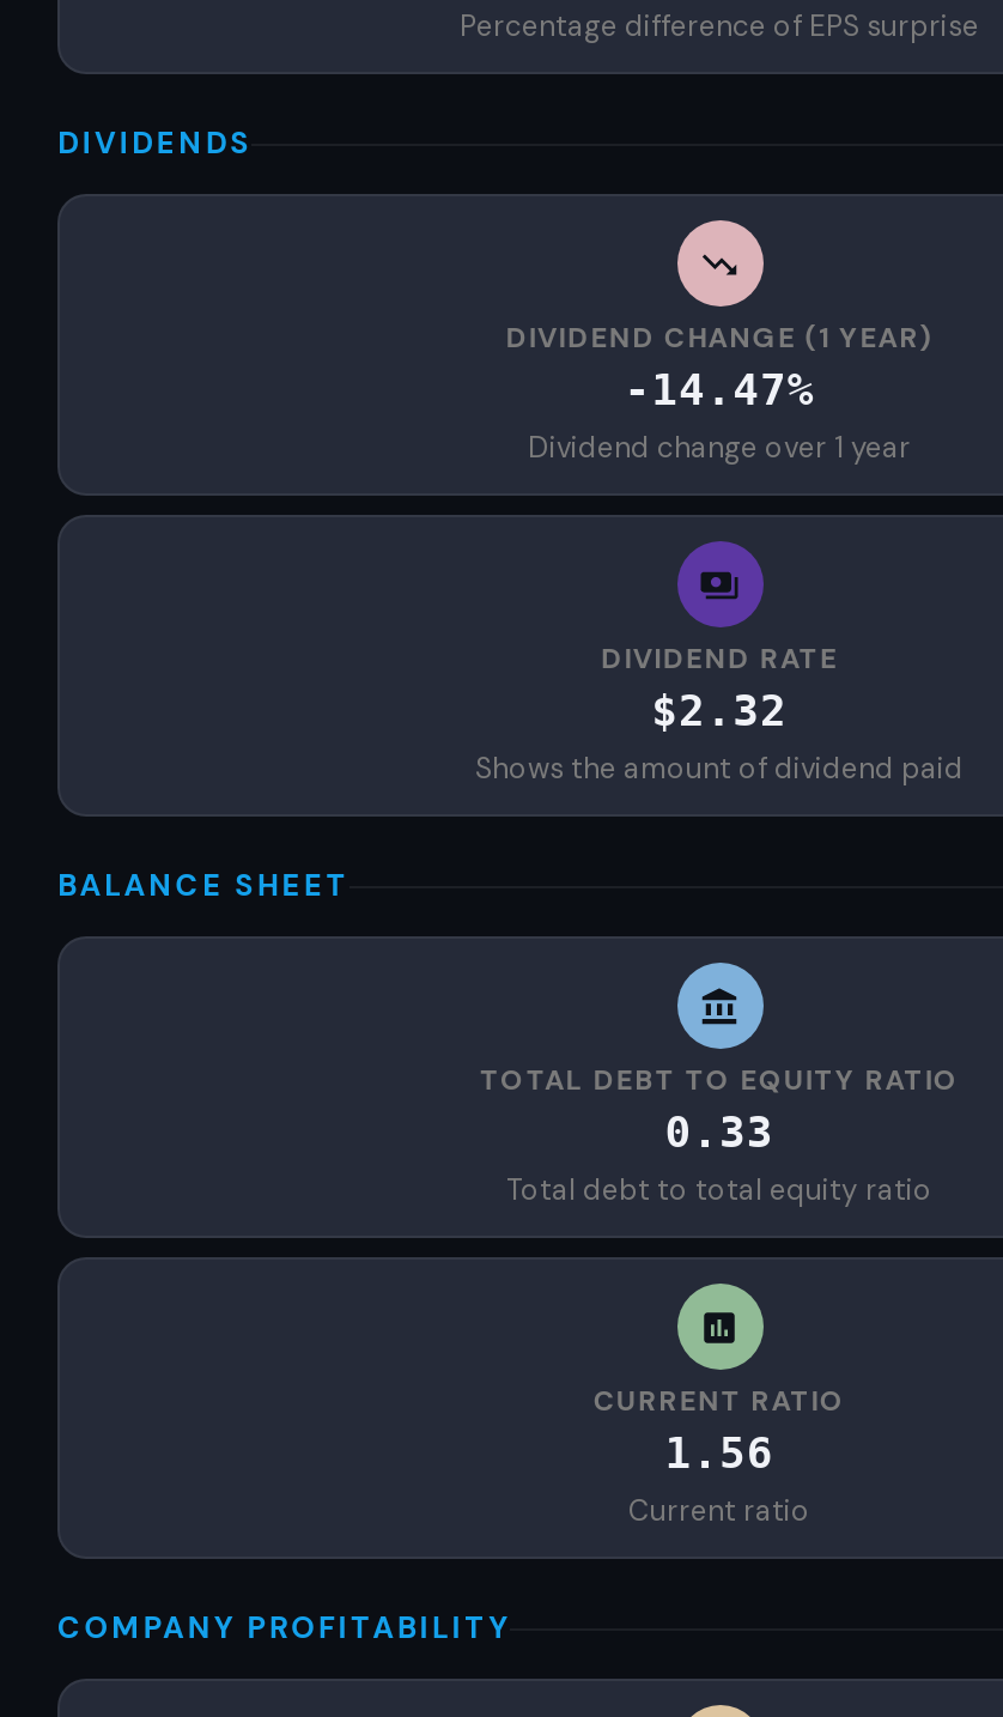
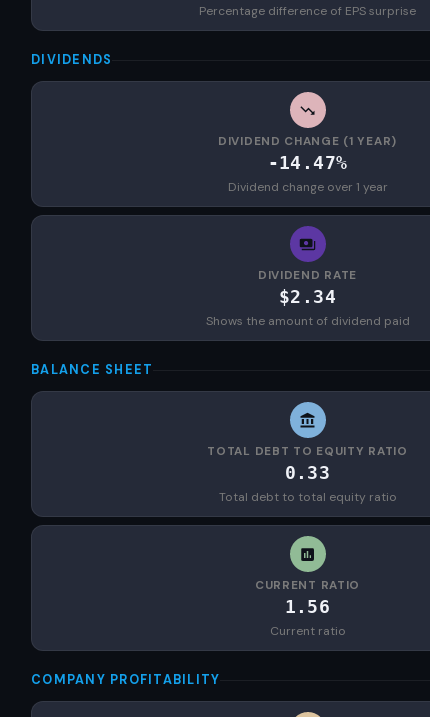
[651,685,787,735] $2.32 -> [279,286,336,307] $2.34

